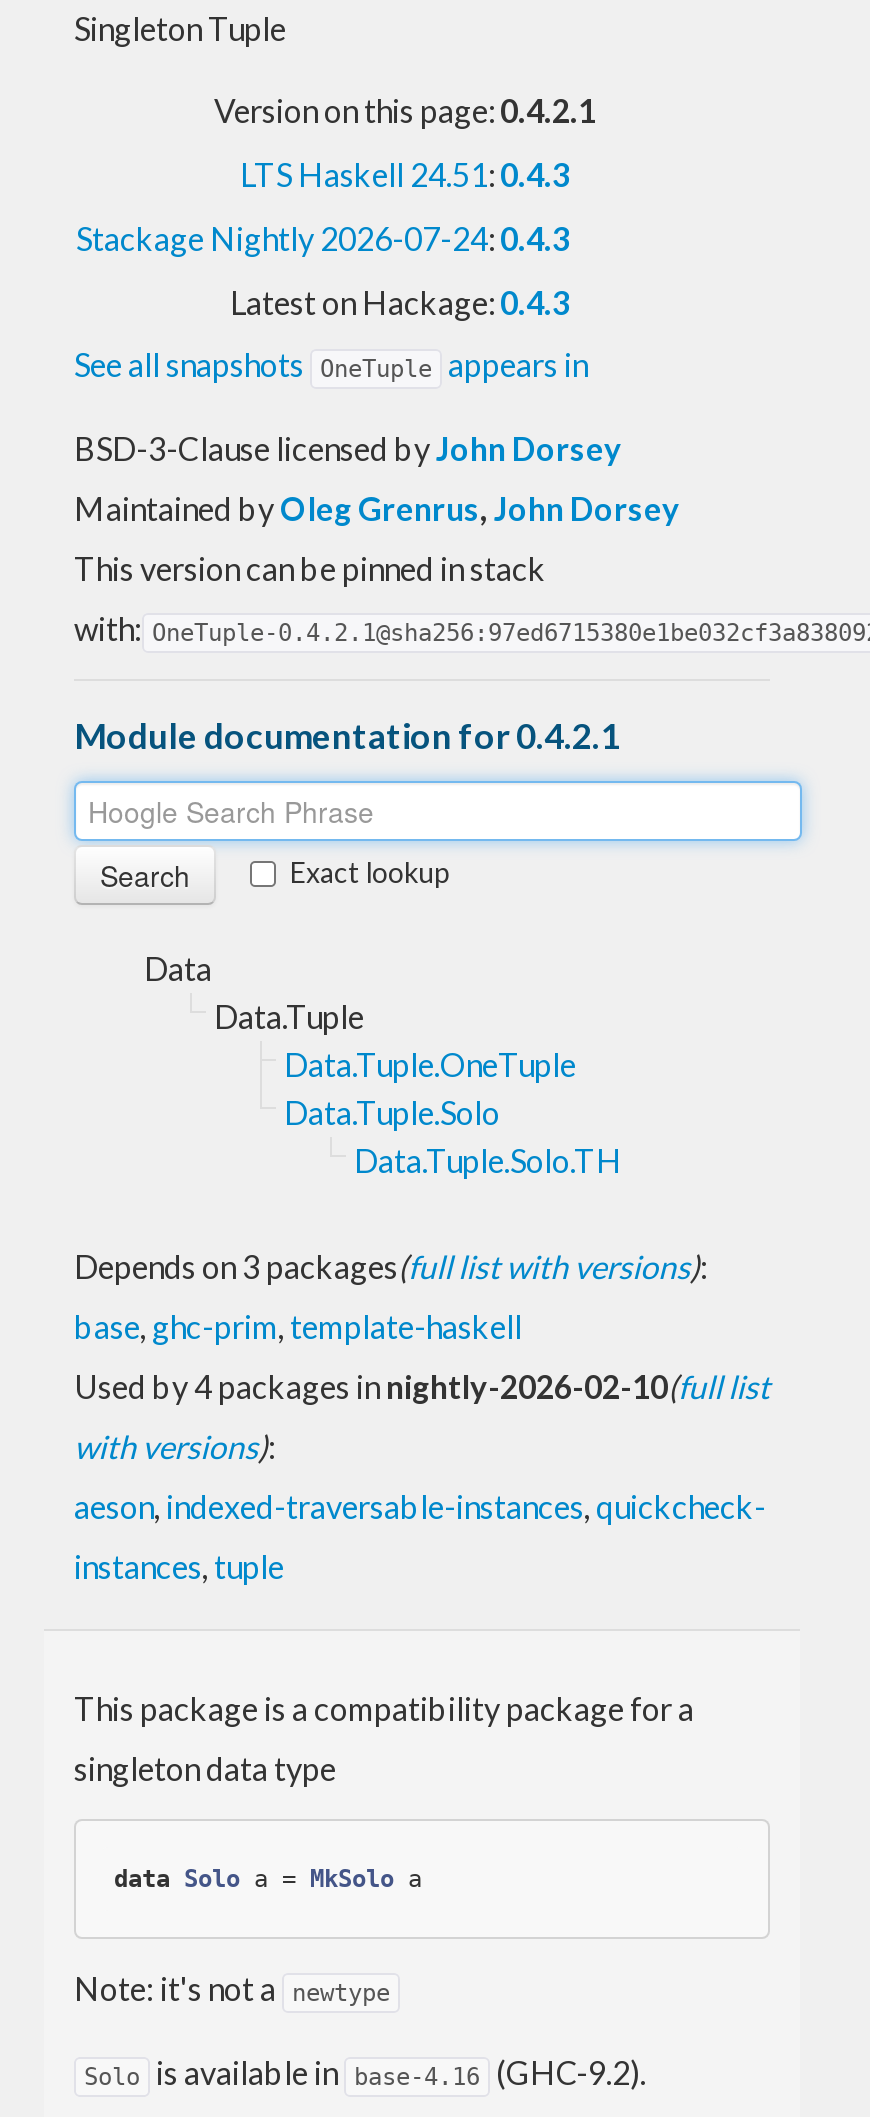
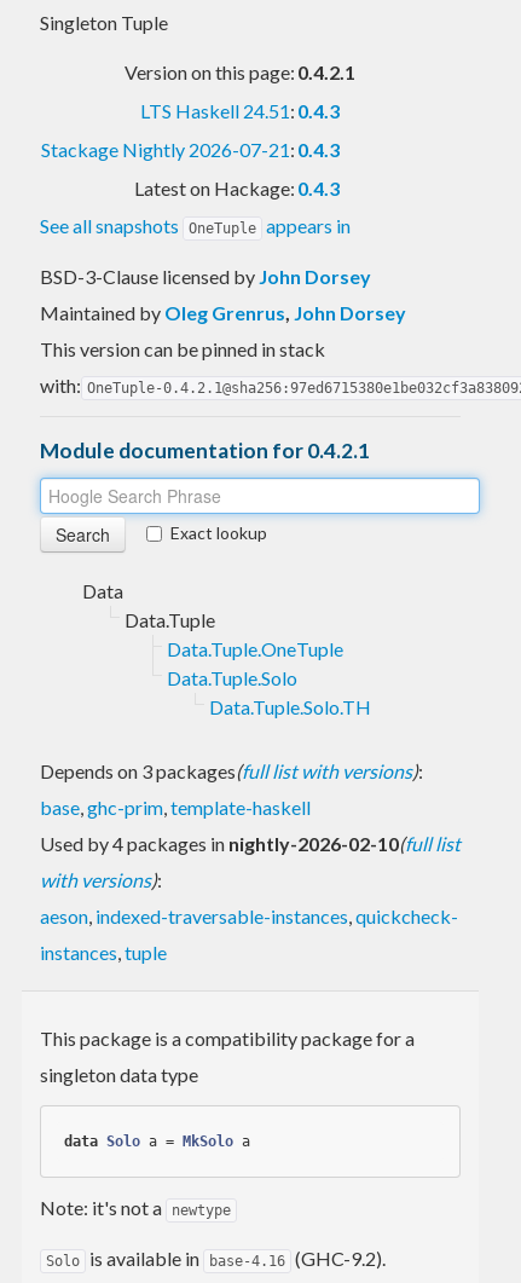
[76,219,570,257] Stackage Nightly 2026-07-24: 0.4.3 -> [41,138,340,161] Stackage Nightly 2026-07-21: 0.4.3

